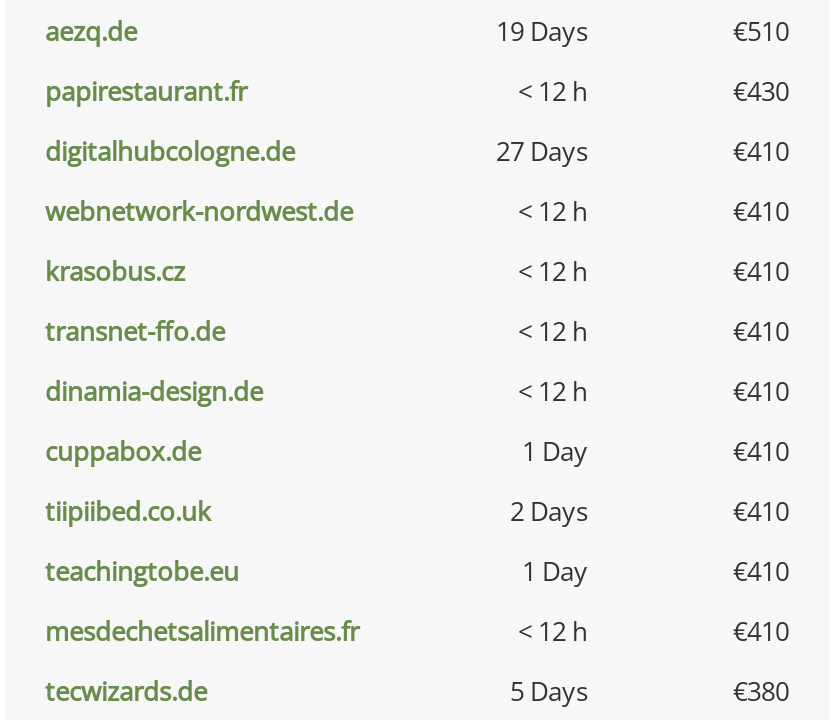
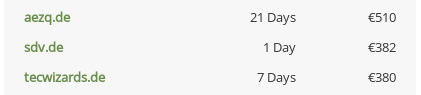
[496,13,588,49] 19 Days -> [249,8,295,26] 21 Days
[45,73,789,469] papirestaurant.fr | < 12 h | €430 | digitalhubcologne.de | 27 Days | €410 | webnetwork-nordwest.de | < 12 h | €410 | krasobus.cz | < 12 h | €410 | transnet-ffo.de | < 12 h | €410 | dinamia-design.de | < 12 h | €410 | cuppabox.de -> [24,38,63,56] sdv.de
[45,433,789,649] €410 | tiipiibed.co.uk | 2 Days | €410 | teachingtobe.eu | 1 Day | €410 | mesdechetsalimentaires.fr | < 12 h | €410 -> [368,38,396,56] €382
[510,673,588,709] 5 Days -> [256,68,295,86] 7 Days

